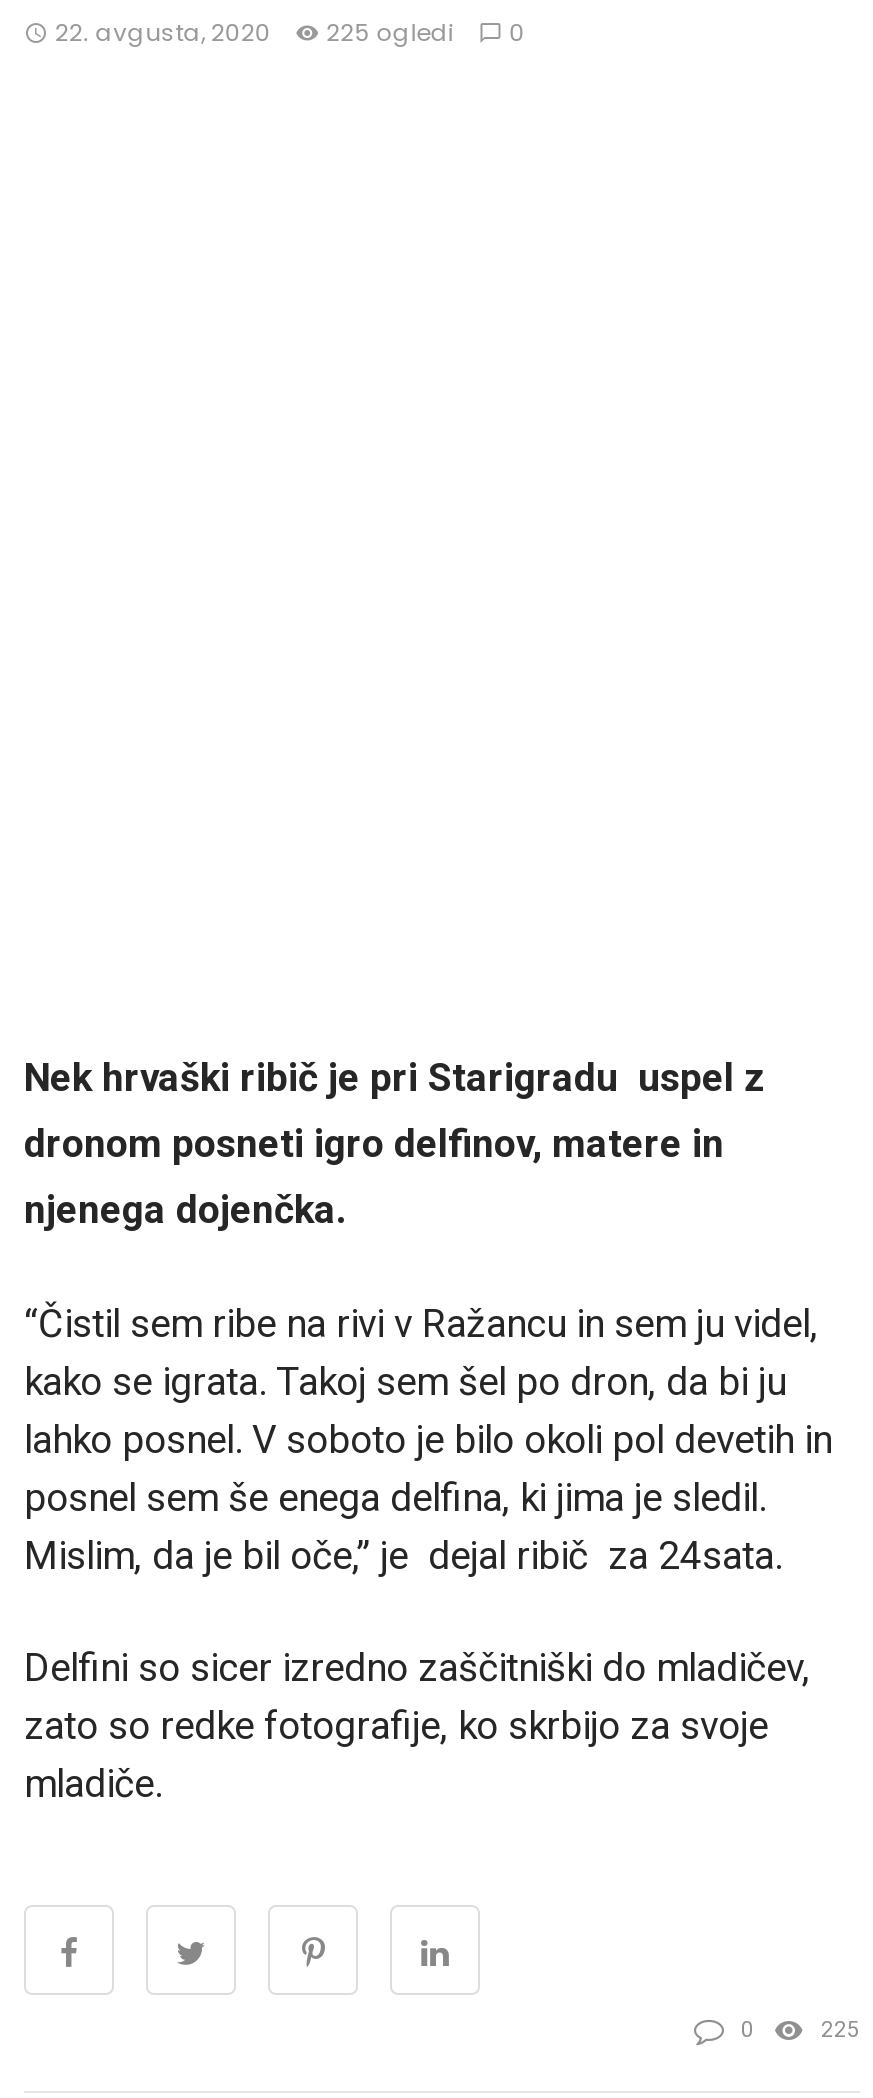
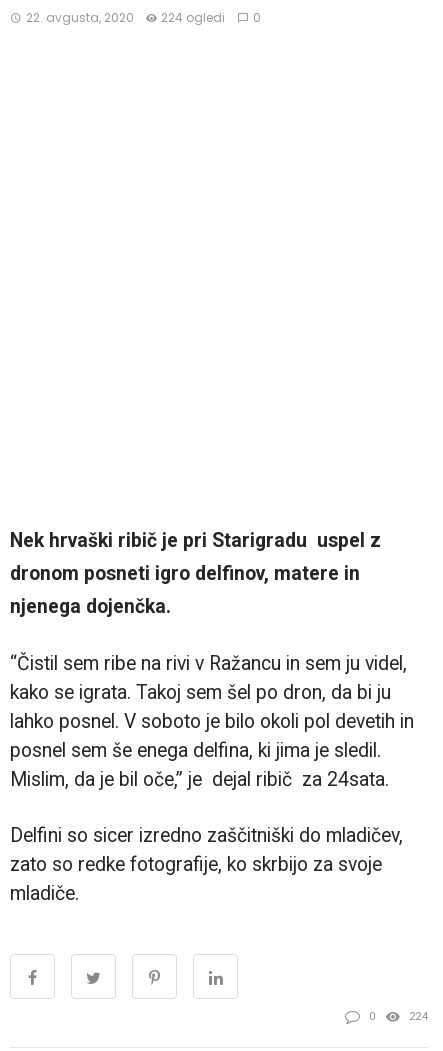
[55,15,526,49] 22. avgusta, 2020 225 ogledi 0 -> [26,9,261,26] 22. avgusta, 2020 224 ogledi 0
[821,2018,860,2044] 225 -> [408,1010,428,1023] 224

